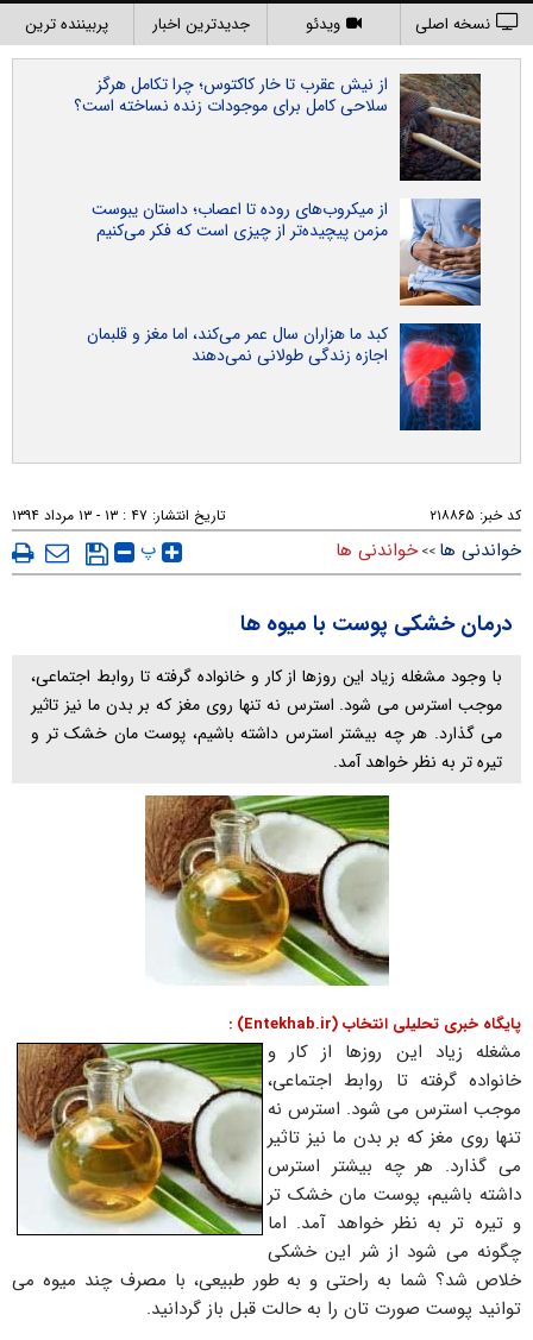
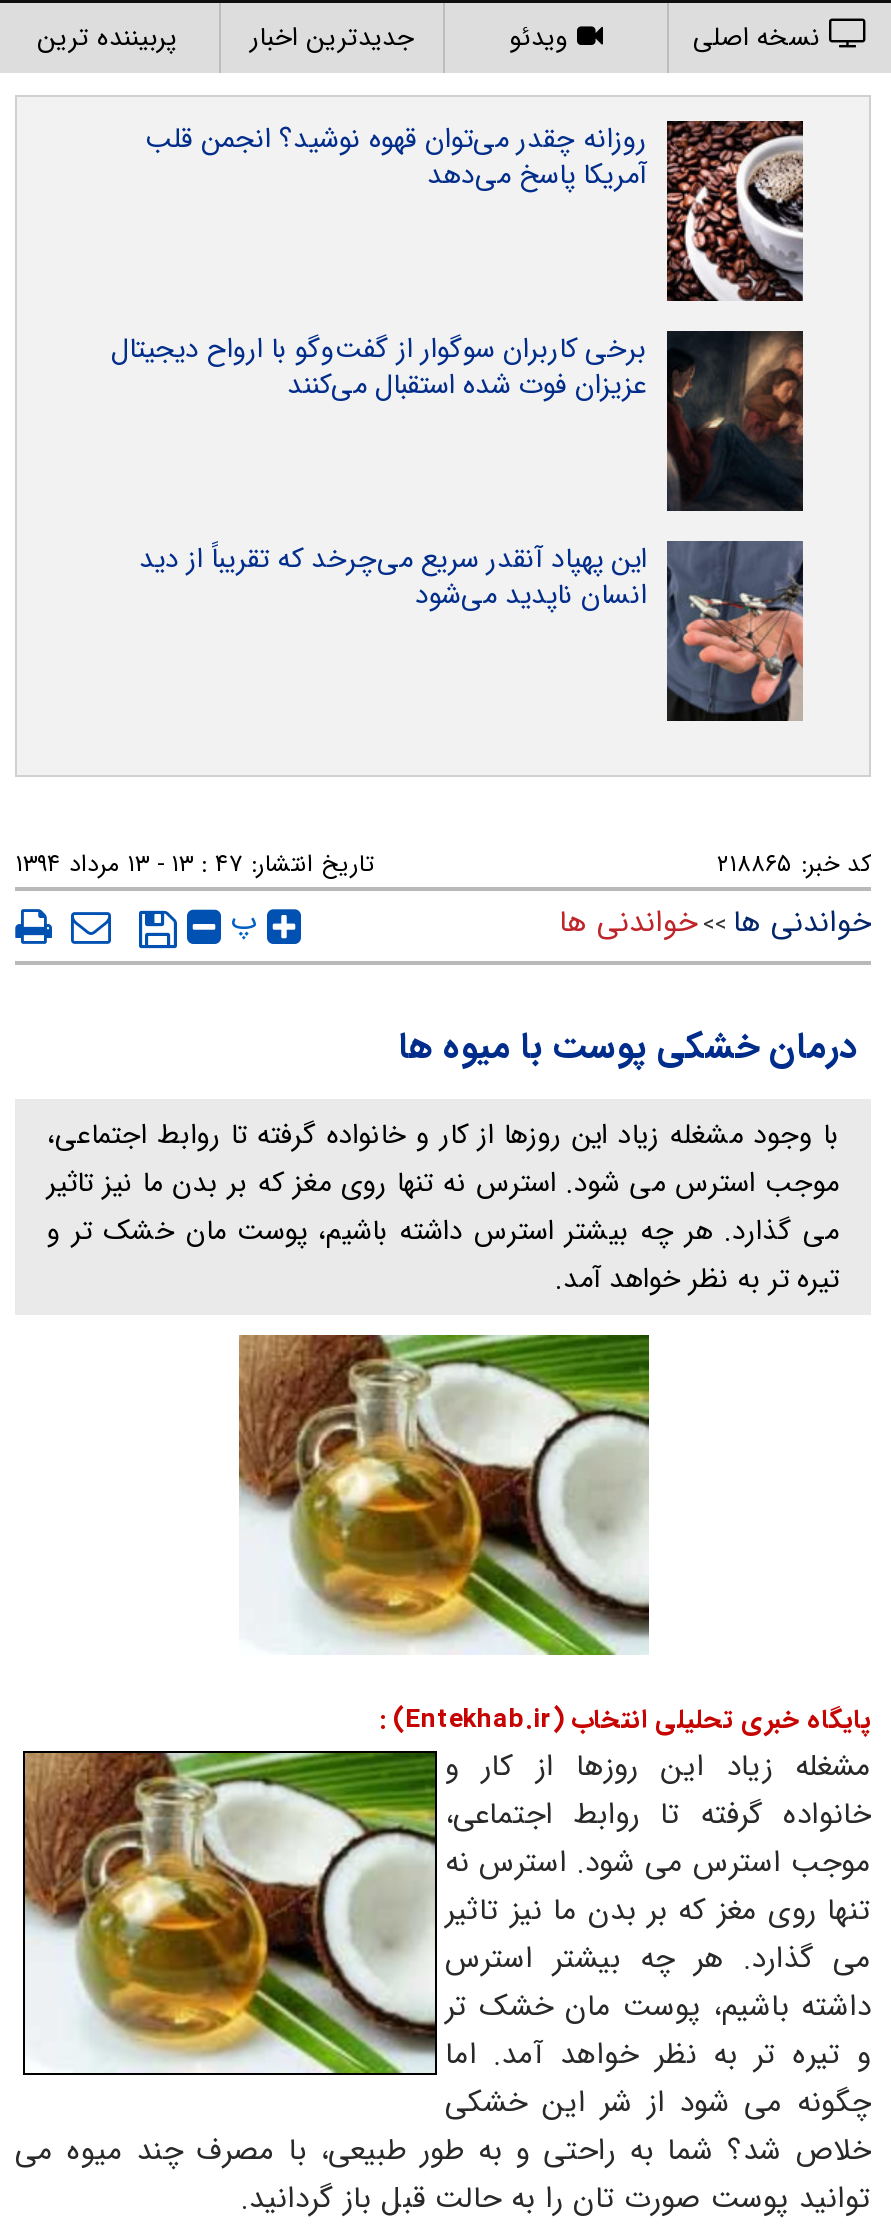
[74,71,481,182] [image] | از نیش عقرب تا خار کاکتوس؛ چرا تکامل هرگز | سلاحی کامل برای موجودات زنده نساخته است؟ -> [145,117,803,301] [image] | روزانه چقدر می‌توان قهوه نوشید؟ انجمن قلب | آمریکا پاسخ می‌دهد
[92,196,482,307] [image] | از میکروب‌های روده تا اعصاب؛ داستان یبوست | مزمن پیچیده‌تر از چیزی است که فکر می‌کنیم -> [111,327,805,513] [image] | برخی کاربران سوگوار از گفت‌وگو با ارواح دیجیتال | عزیزان فوت شده استقبال می‌کنند
[87,321,482,432] [image] | کبد ما هزاران سال عمر می‌کند، اما مغز و قلبمان | اجازه زندگی طولانی نمی‌دهند -> [139,537,805,721] [image] | این پهپاد آنقدر سریع می‌چرخد که تقریباً از دید | انسان ناپدید می‌شود

